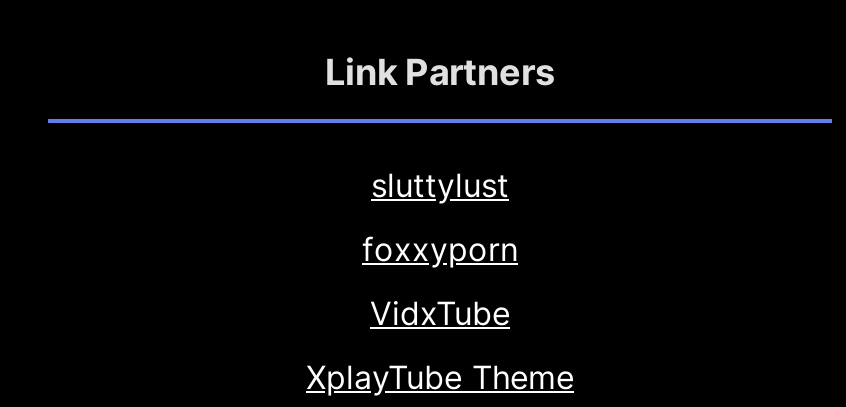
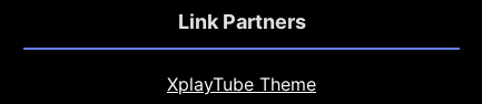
[362,166,518,334] sluttylust | foxxyporn | VidxTube -> none

